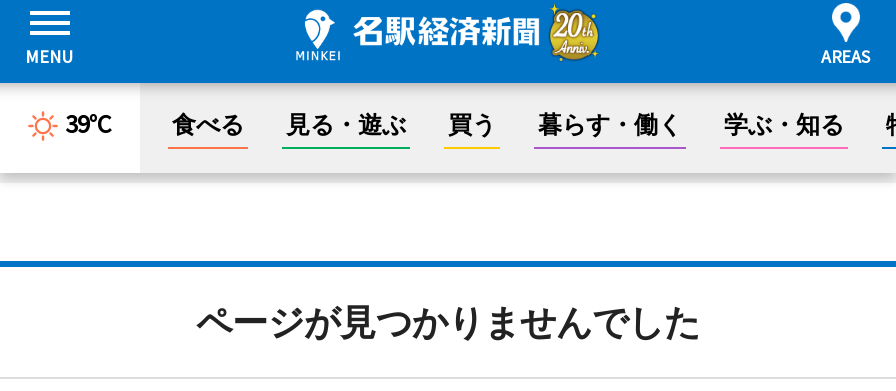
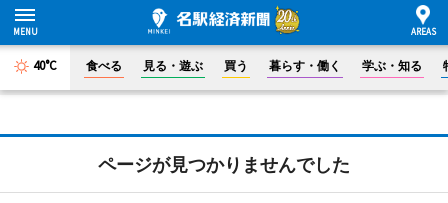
[65,108,113,142] 39°C -> [32,57,56,74] 40°C

